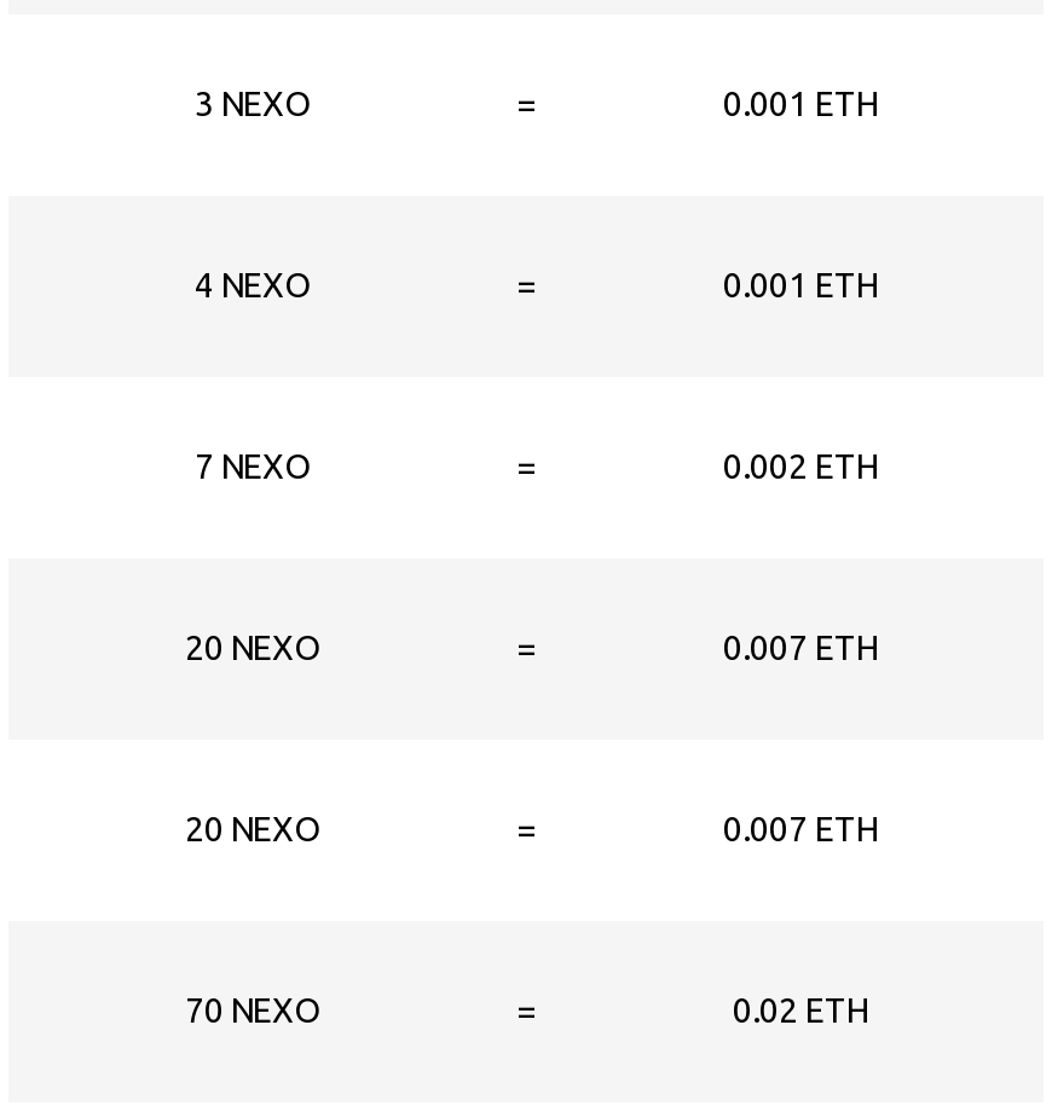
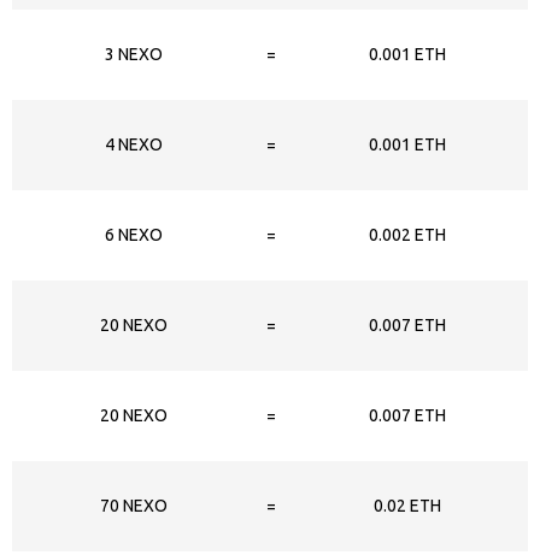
[195,447,311,486] 7 NEXO -> [105,225,163,244] 6 NEXO

